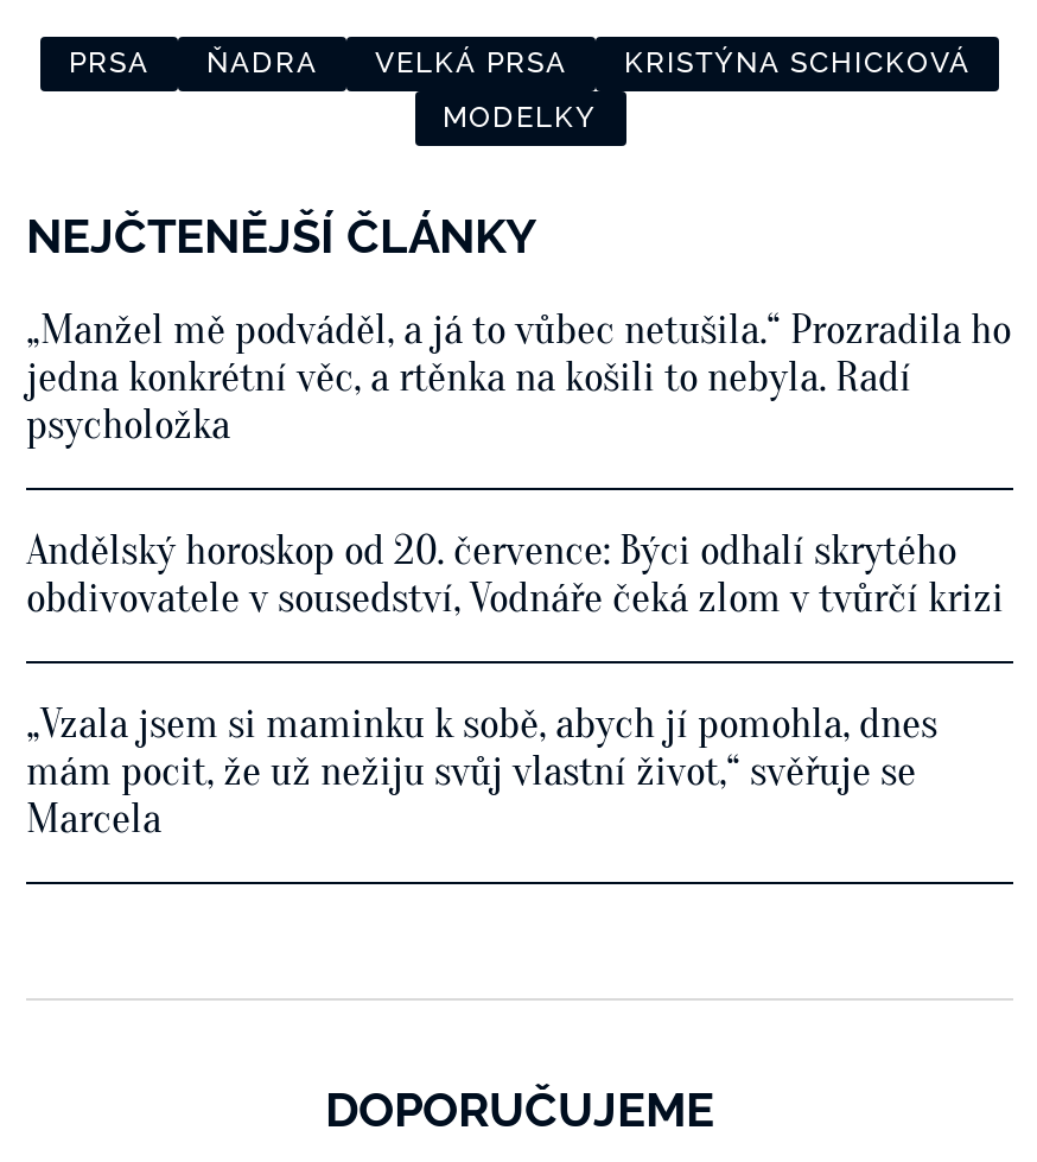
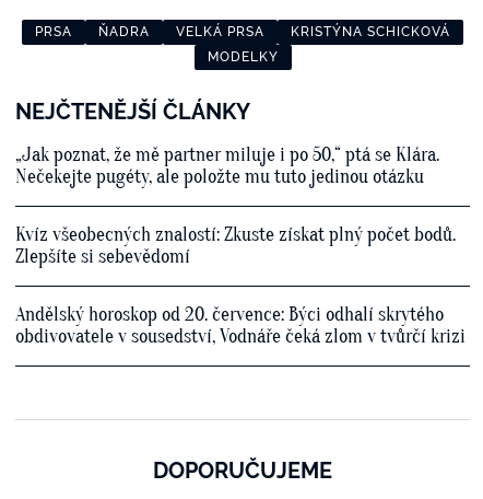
[26,306,1011,451] „Manžel mě podváděl, a já to vůbec netušila.“ Prozradila ho | jedna konkrétní věc, a rtěnka na košili to nebyla. Radí | psycholožka -> [15,144,456,268] „Jak poznat, že mě partner miluje i po 50,“ ptá se Klára. | Nečekejte pugéty, ale položte mu tuto jedinou otázku | Kvíz všeobecných znalostí: Zkuste získat plný počet bodů. | Zlepšíte si sebevědomí
moved [26,527,1004,624] -> [15,303,466,348]: Andělský horoskop od 20. července: Býci odhalí skrytého | obdivovatele v sousedství, Vodnáře čeká zlom v tvůrčí krizi
[26,700,937,845] „Vzala jsem si maminku k sobě, abych jí pomohla, dnes | mám pocit, že už nežiju svůj vlastní život,“ svěřuje se | Marcela -> none

